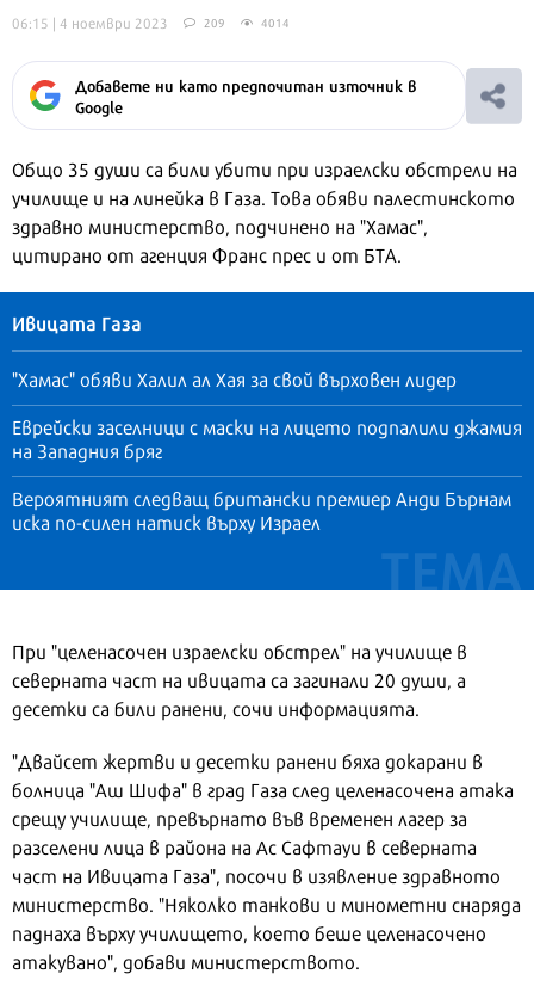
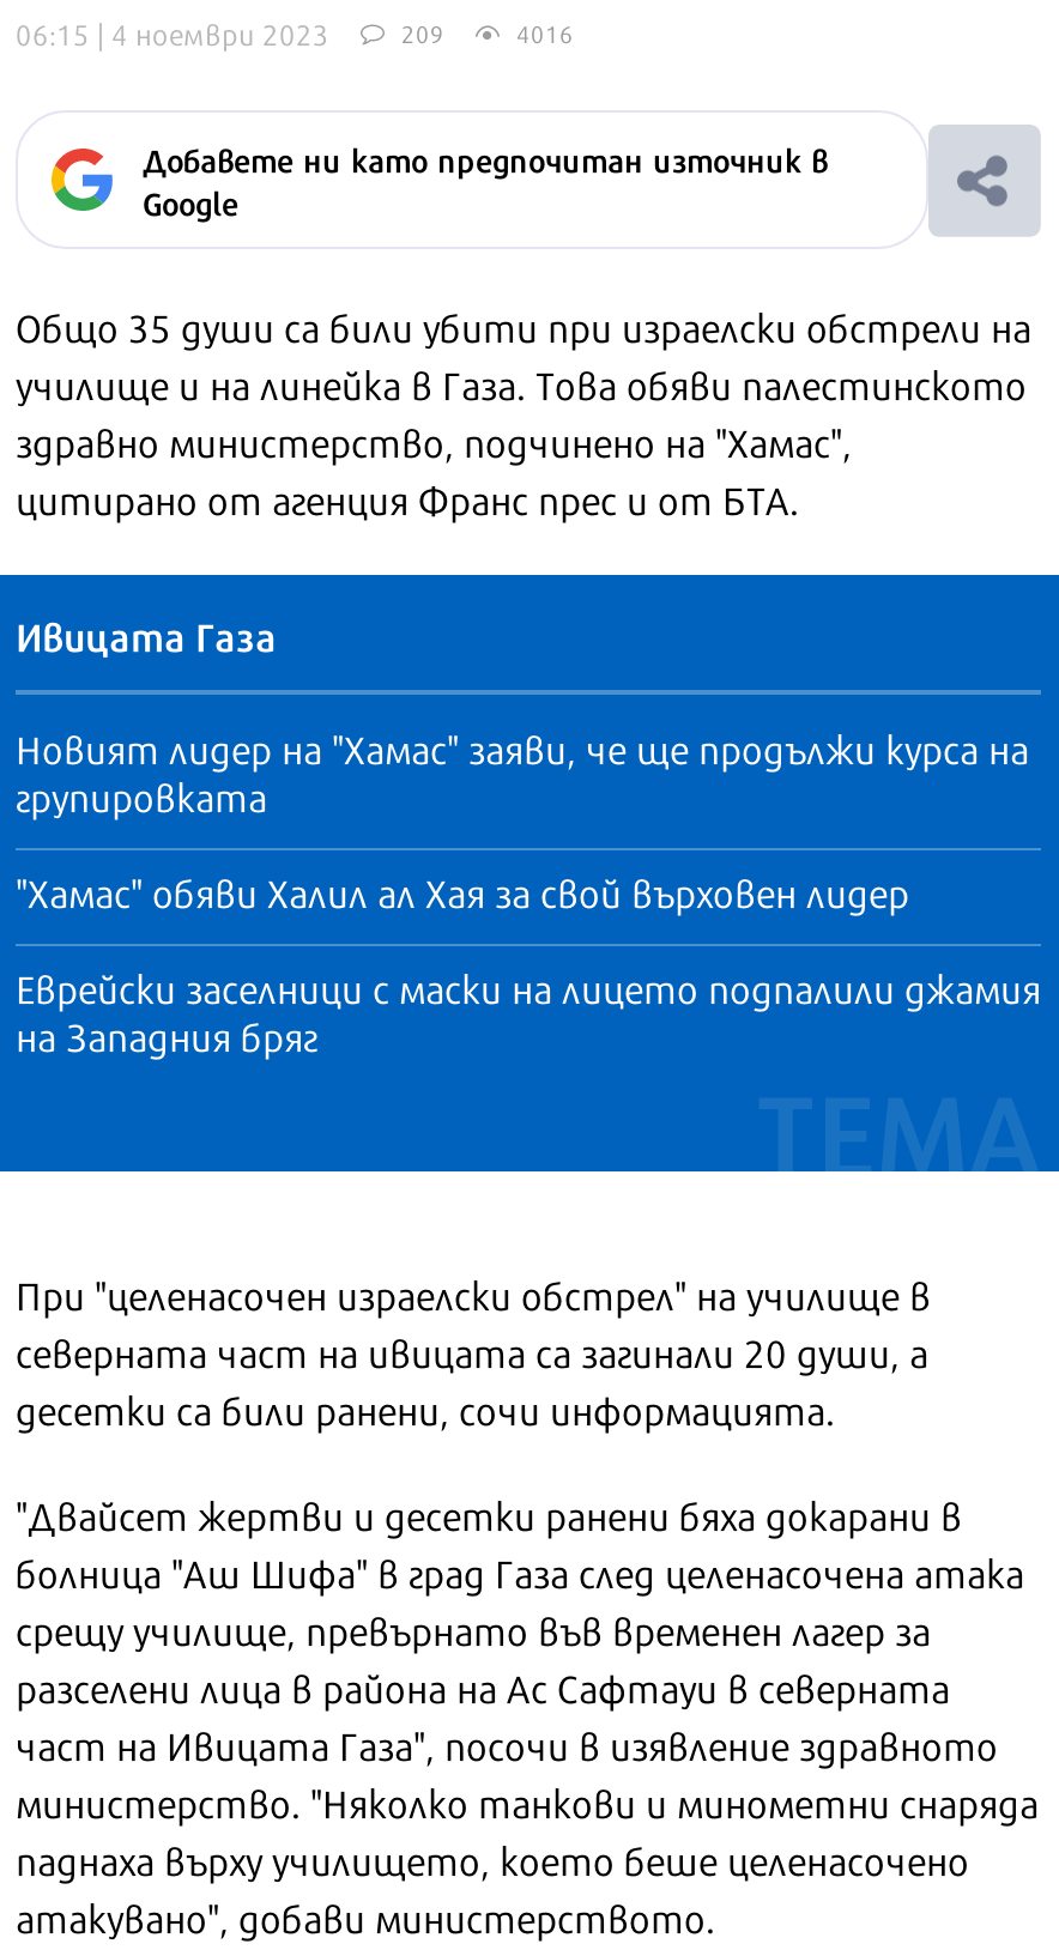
[261,13,290,31] 4014 -> [516,14,574,50] 4016
none -> [16,719,1029,824] Новият лидер на "Хамас" заяви, че ще продължи курса на | групировката
moved [12,364,522,464] -> [16,862,1041,1064]: "Хамас" обяви Халил ал Хая за свой върховен лидер | Еврейски заселници с маски на лицето подпалили джамия | на Западния бряг
[12,483,511,536] Вероятният следващ британски премиер Анди Бърнам | иска по-силен натиск върху Израел -> none

